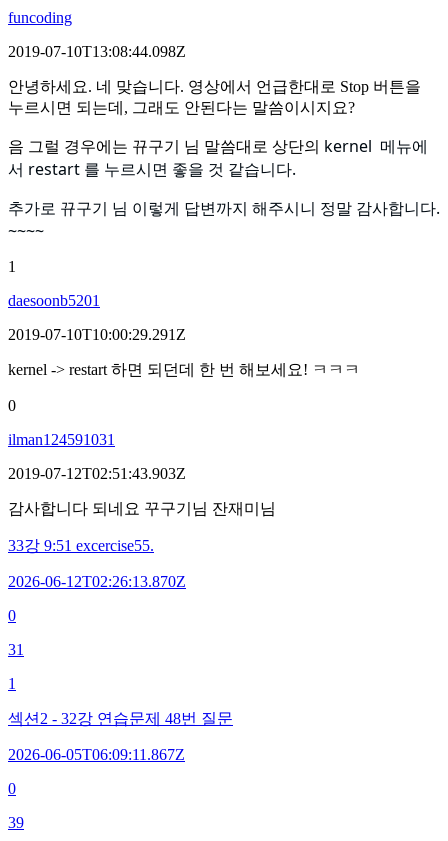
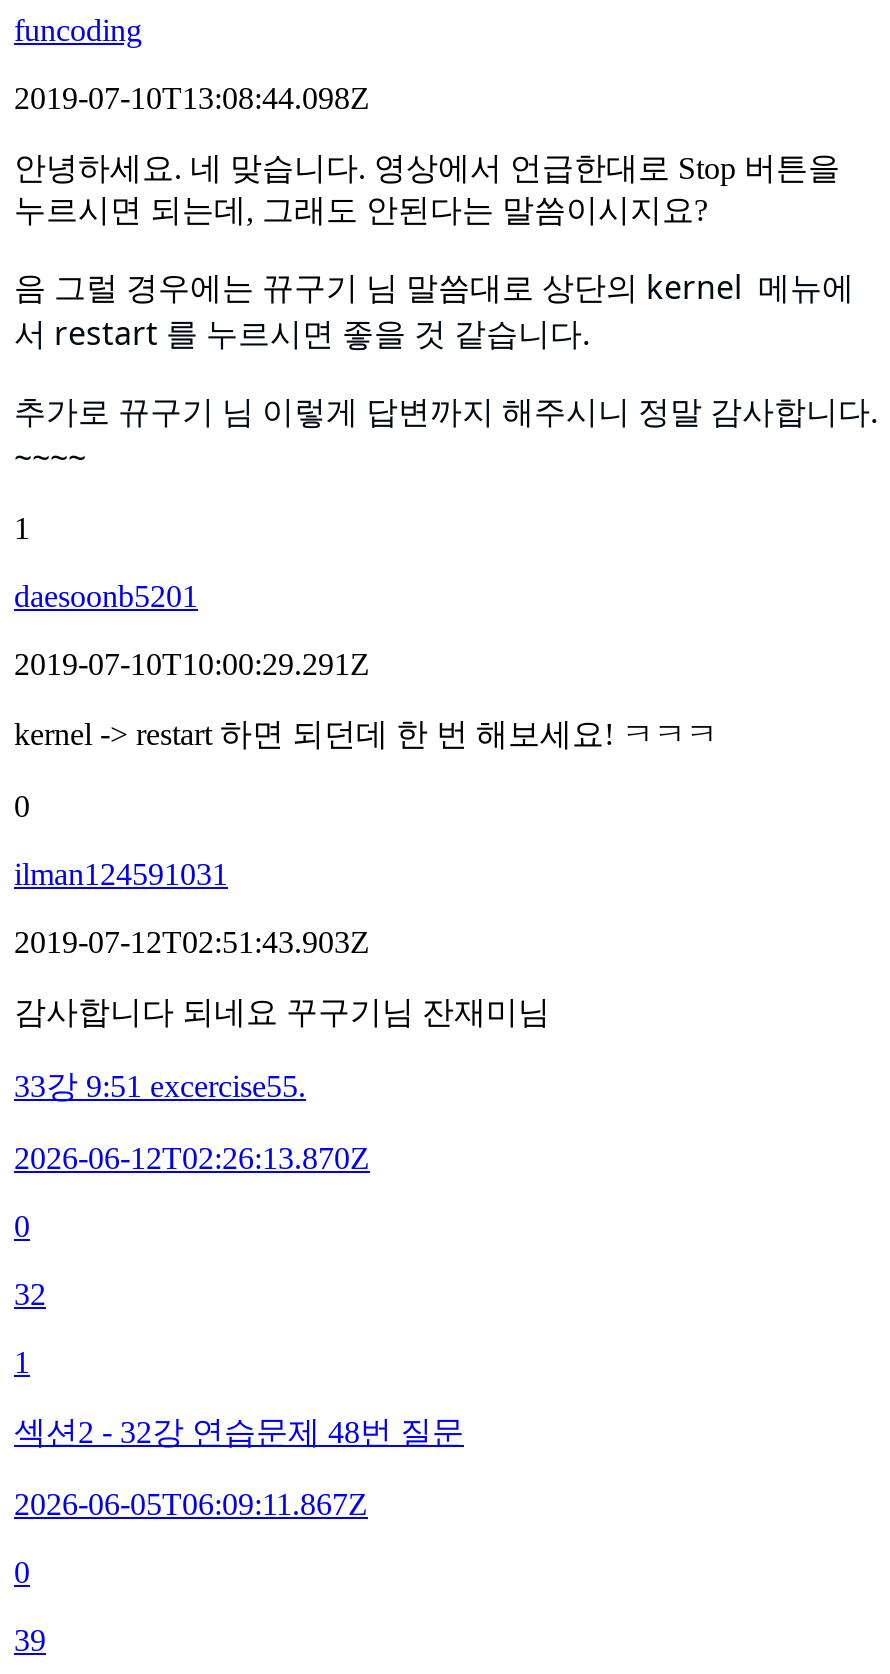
[8,641,24,658] 31 -> [14,1277,46,1311] 32

